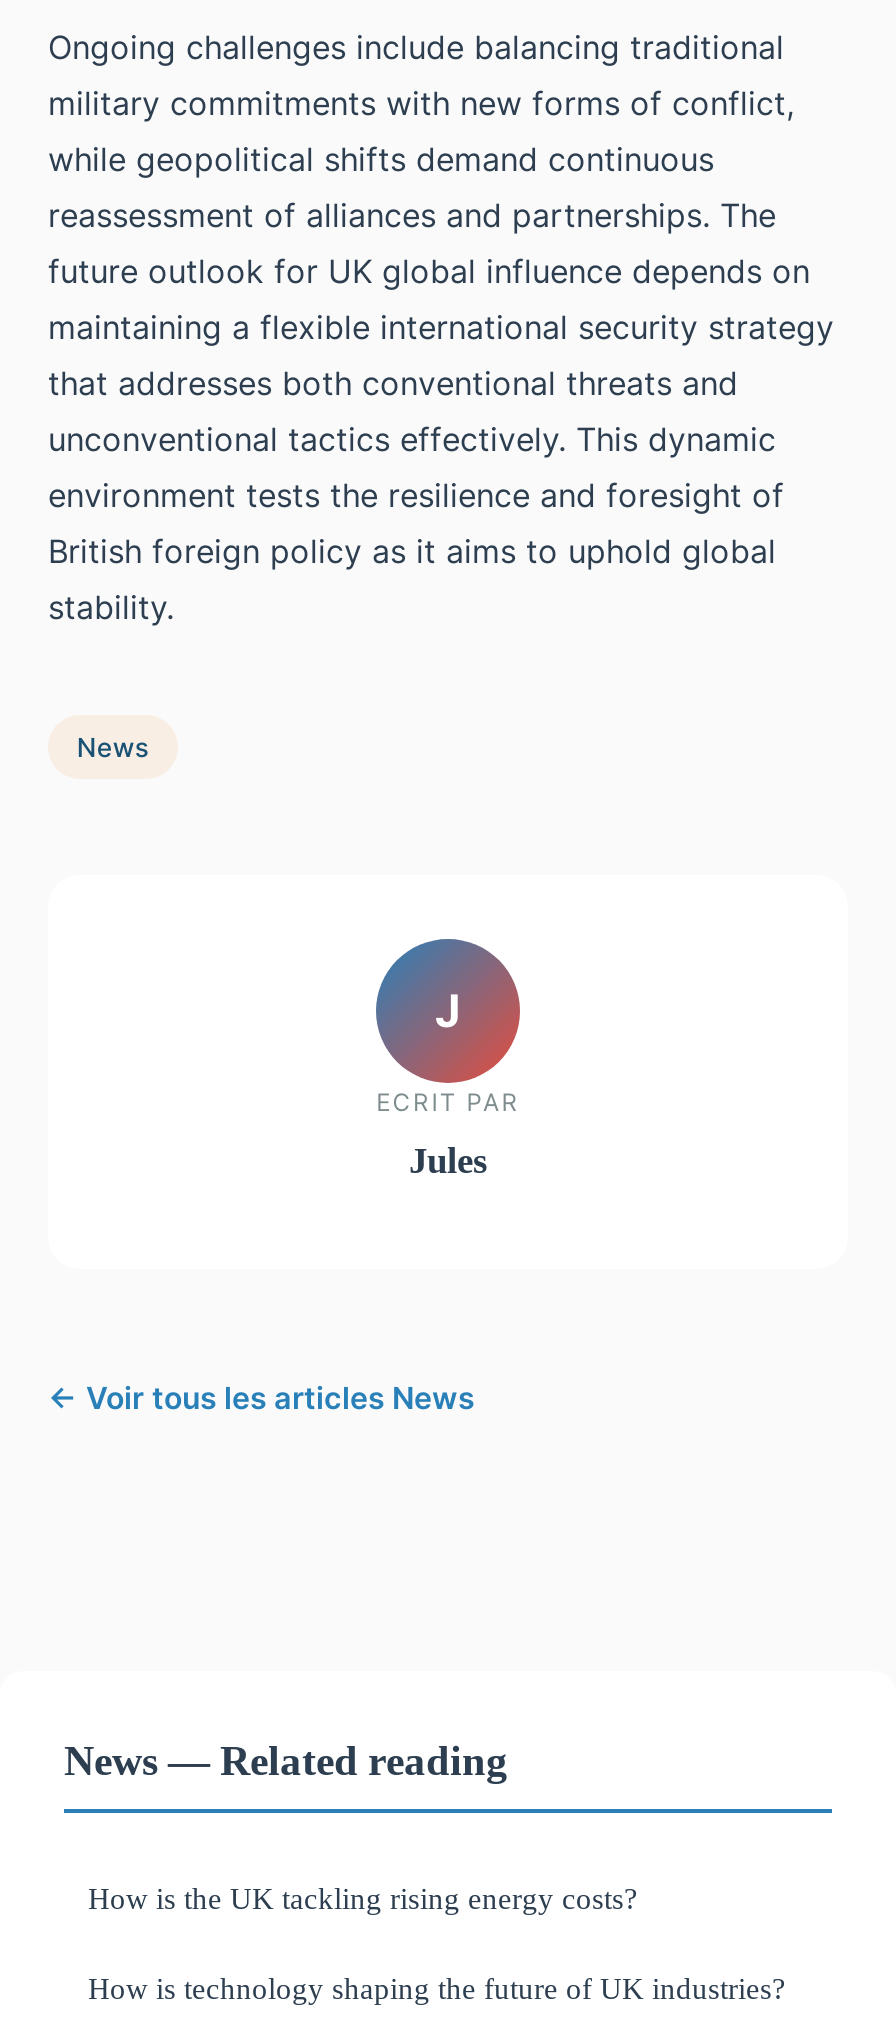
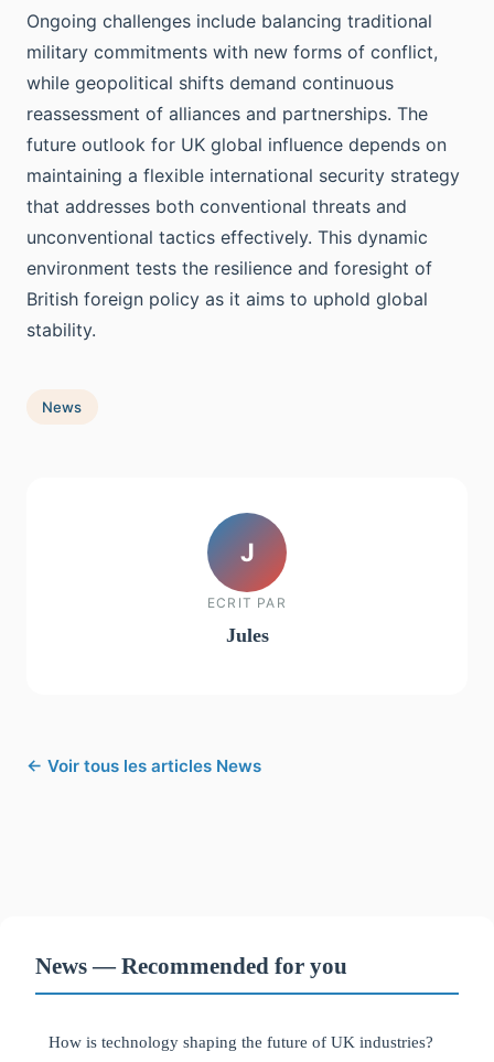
[64,1737,638,1915] News — Related reading | How is the UK tackling rising energy costs? -> [35,953,347,978] News — Recommended for you

